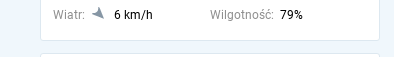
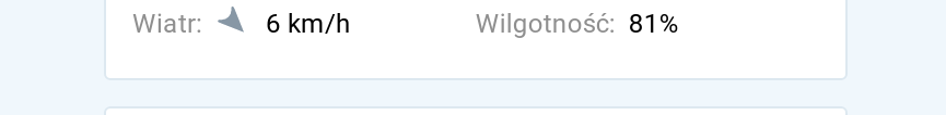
[210,8,303,22] Wilgotność: 79% -> [476,9,679,39] Wilgotność: 81%

